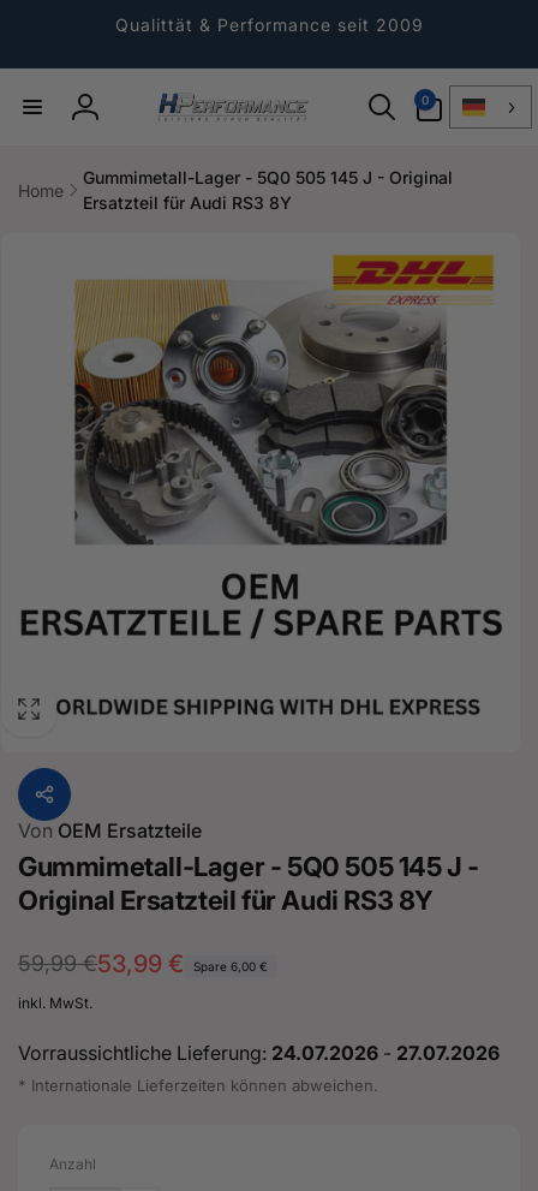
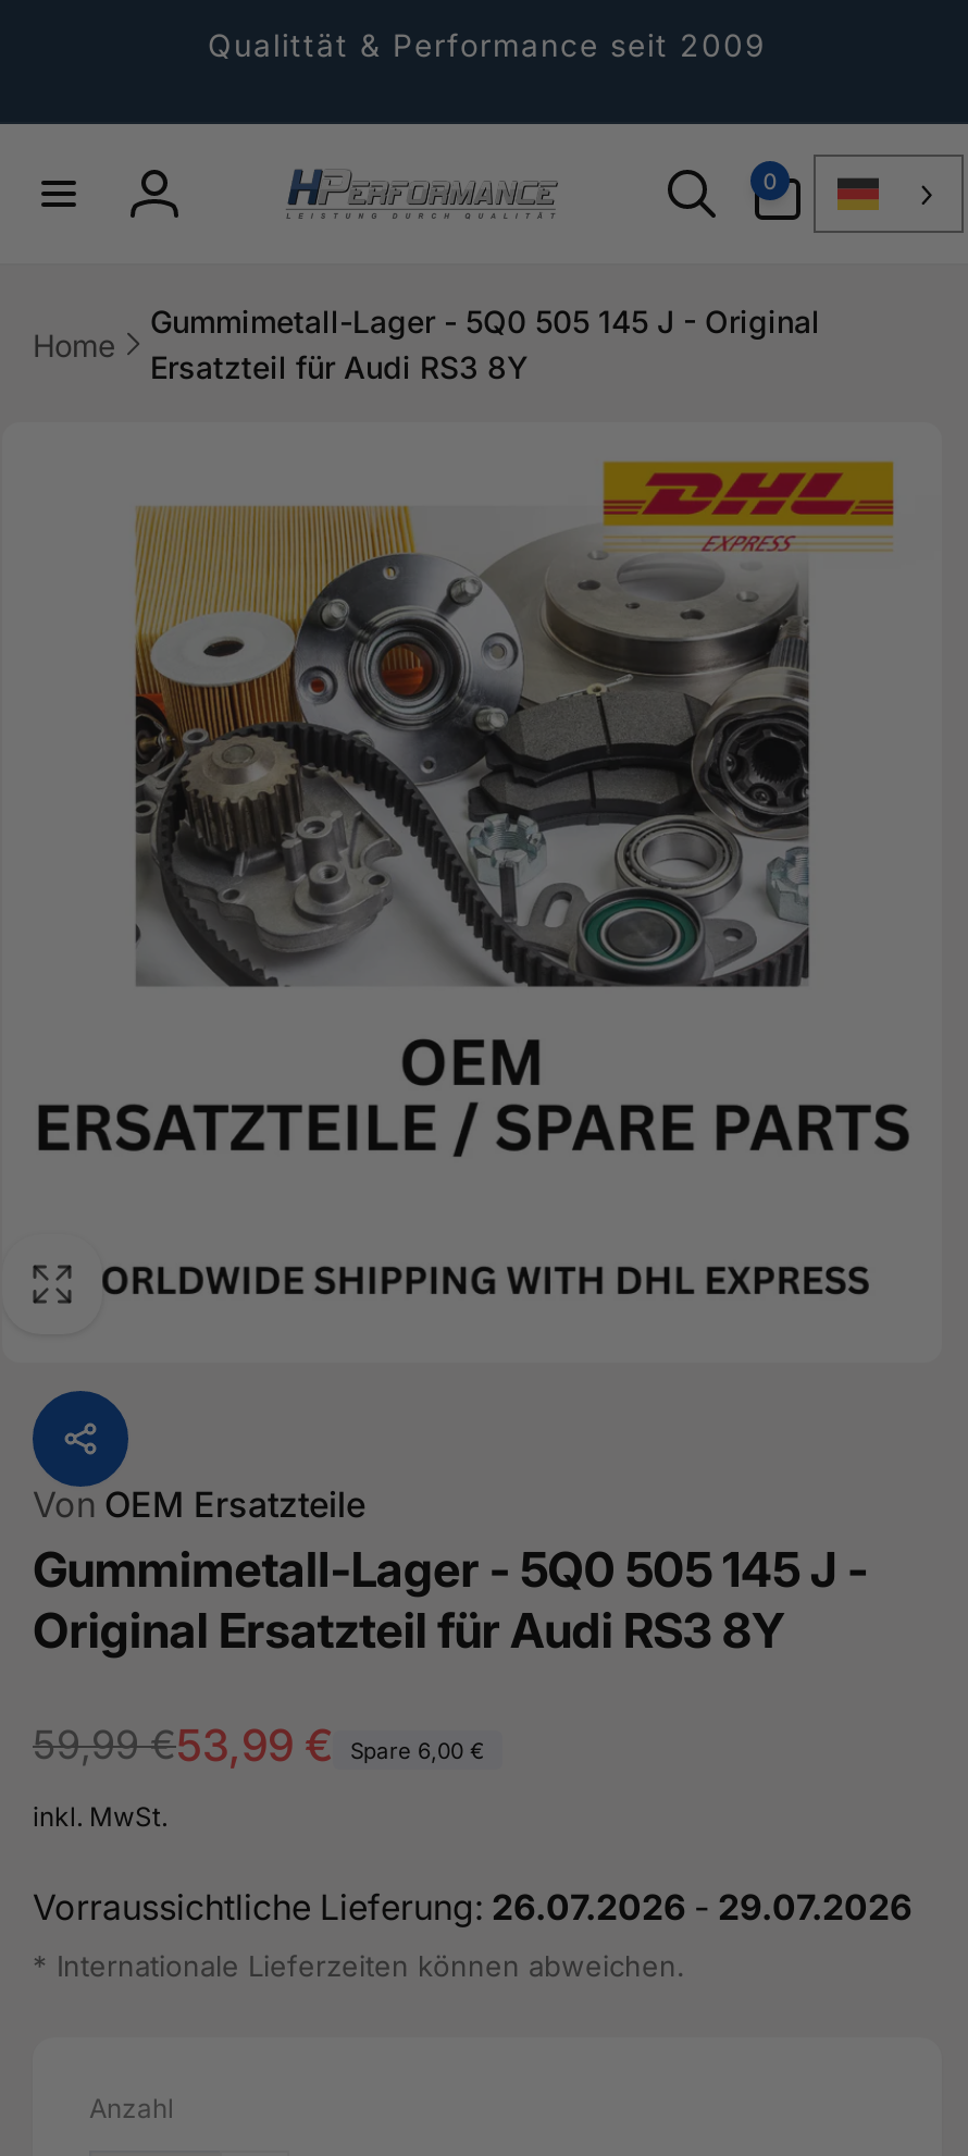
[18,1041,500,1065] Vorraussichtliche Lieferung: 24.07.2026 - 27.07.2026 -> [33,1885,911,1929] Vorraussichtliche Lieferung: 26.07.2026 - 29.07.2026

